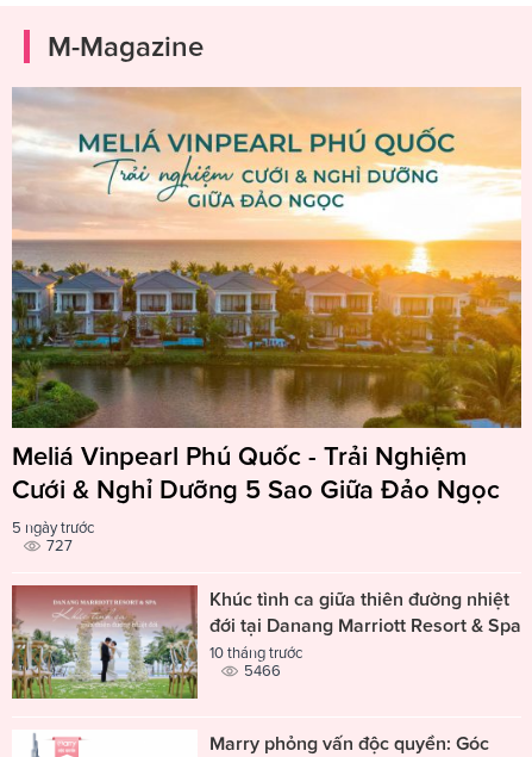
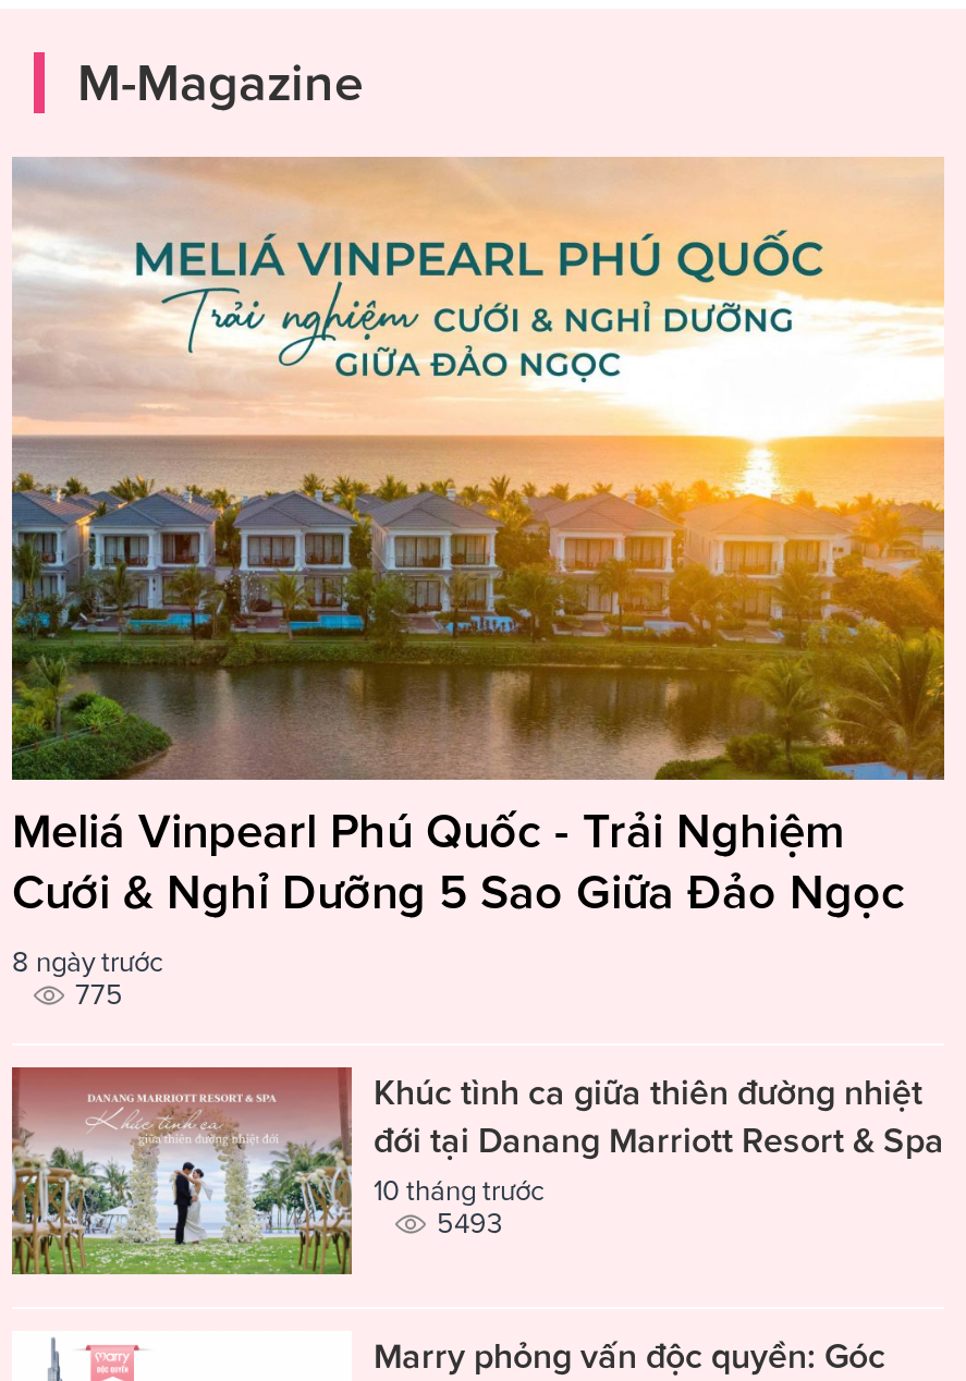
[12,518,94,536] 5 ngày trước -> [12,944,162,977] 8 ngày trước
[46,536,73,554] 727 -> [75,977,123,1010] 775
[244,661,281,679] 5466 -> [437,1206,502,1239] 5493

